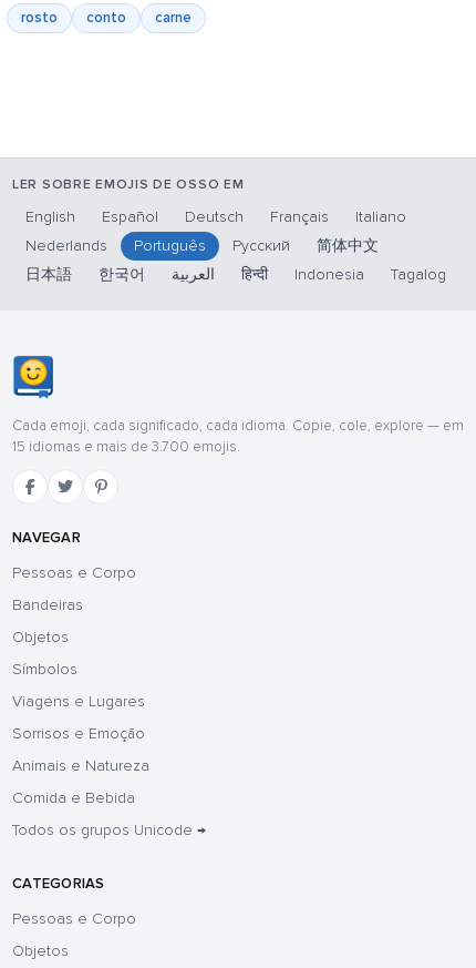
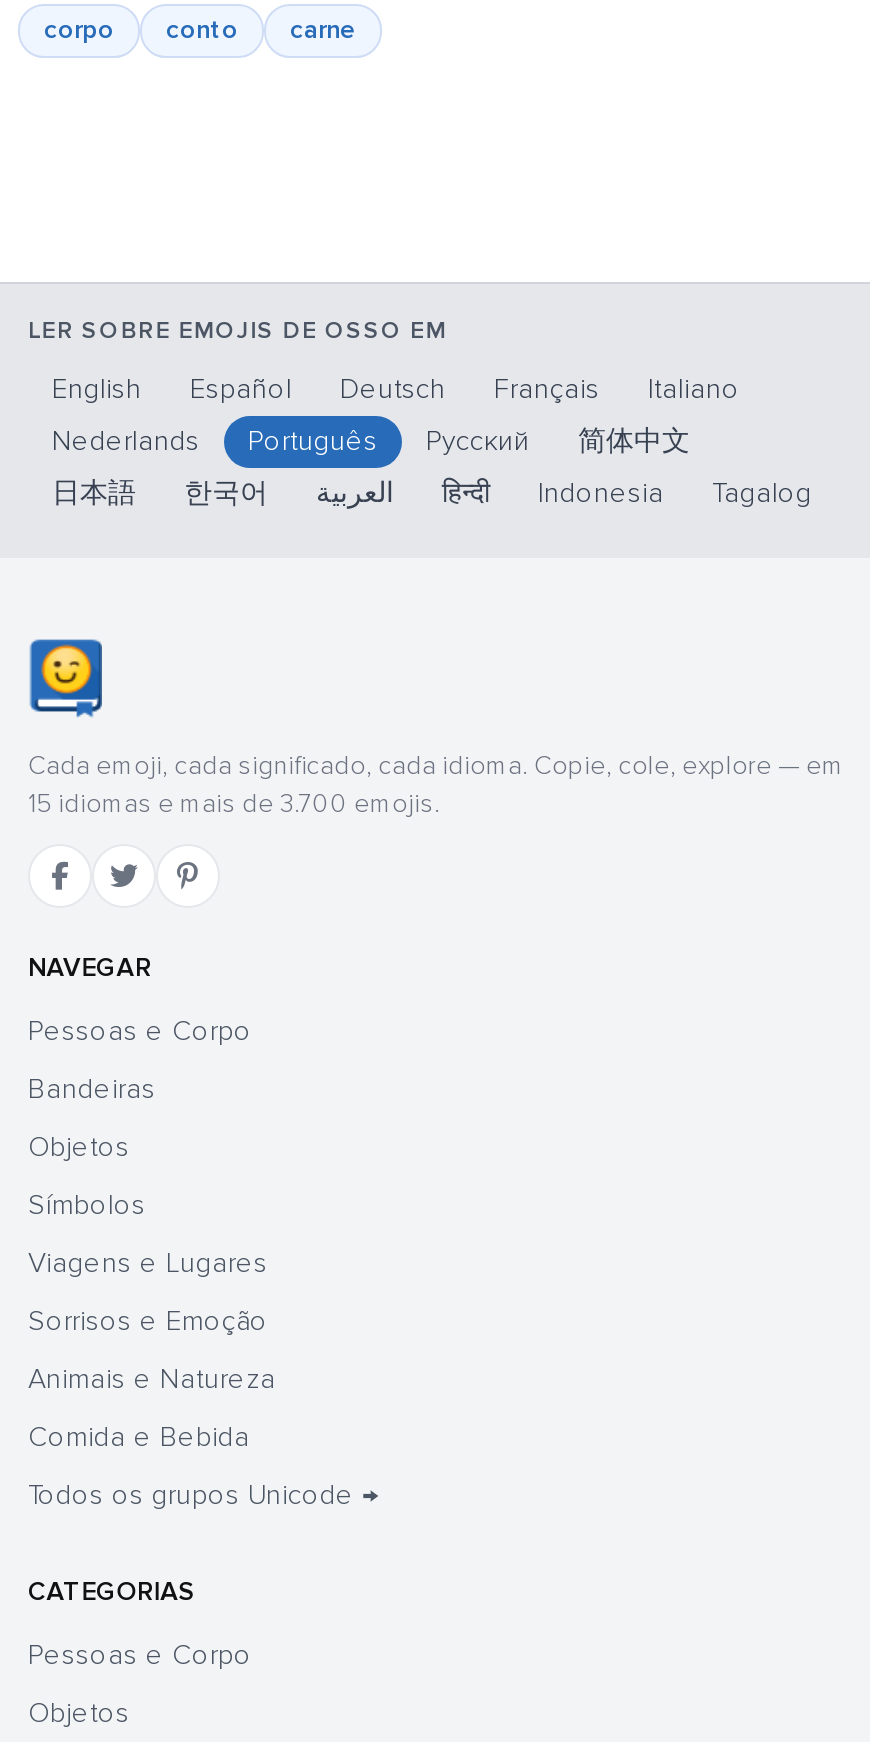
[21,9,58,27] rosto -> [44,14,114,46] corpo

